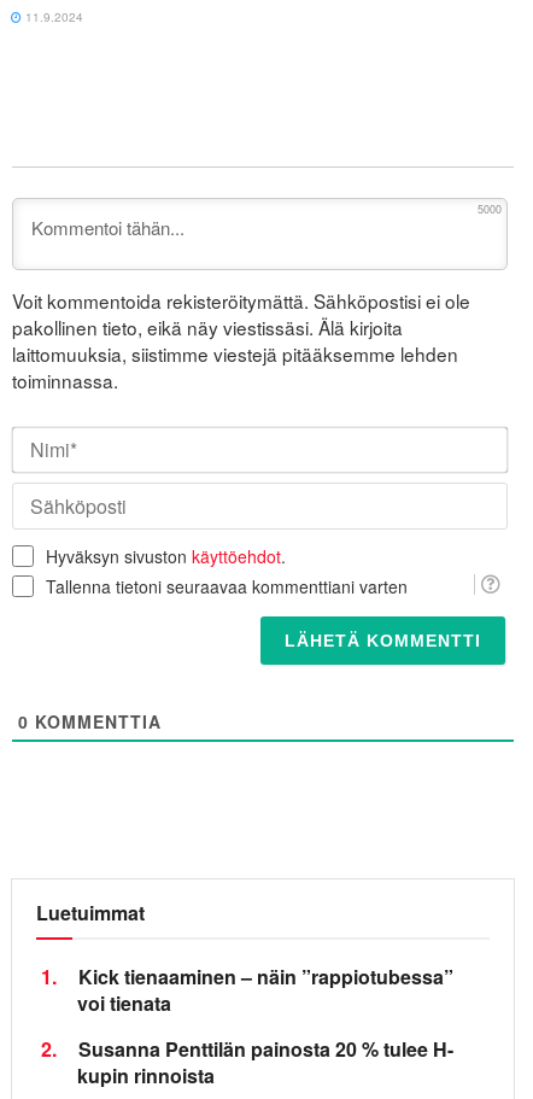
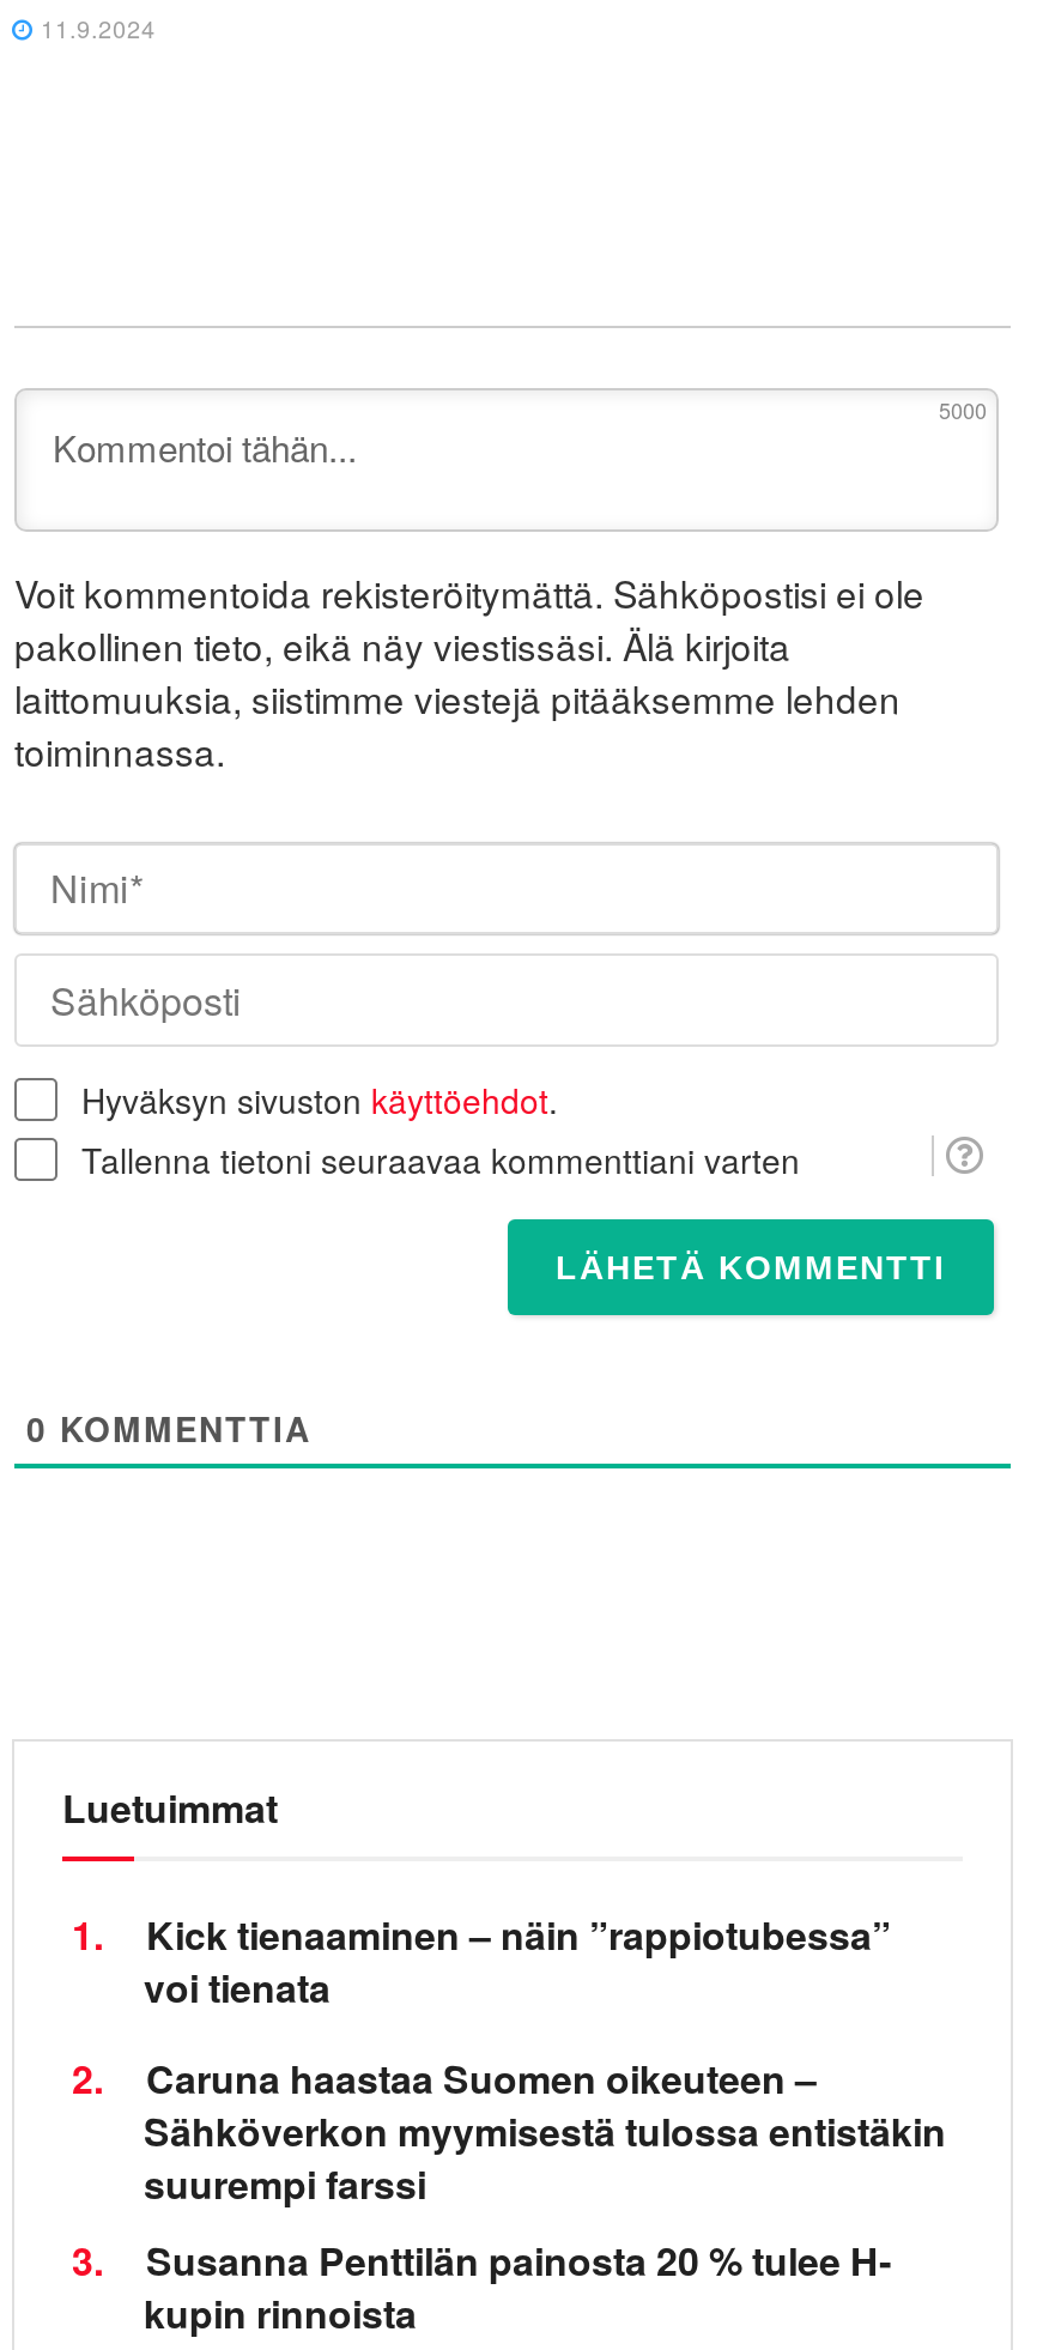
none -> [72,2050,946,2287] Caruna haastaa Suomen oikeuteen – | Sähköverkon myymisestä tulossa entistäkin | suurempi farssi | 3.

